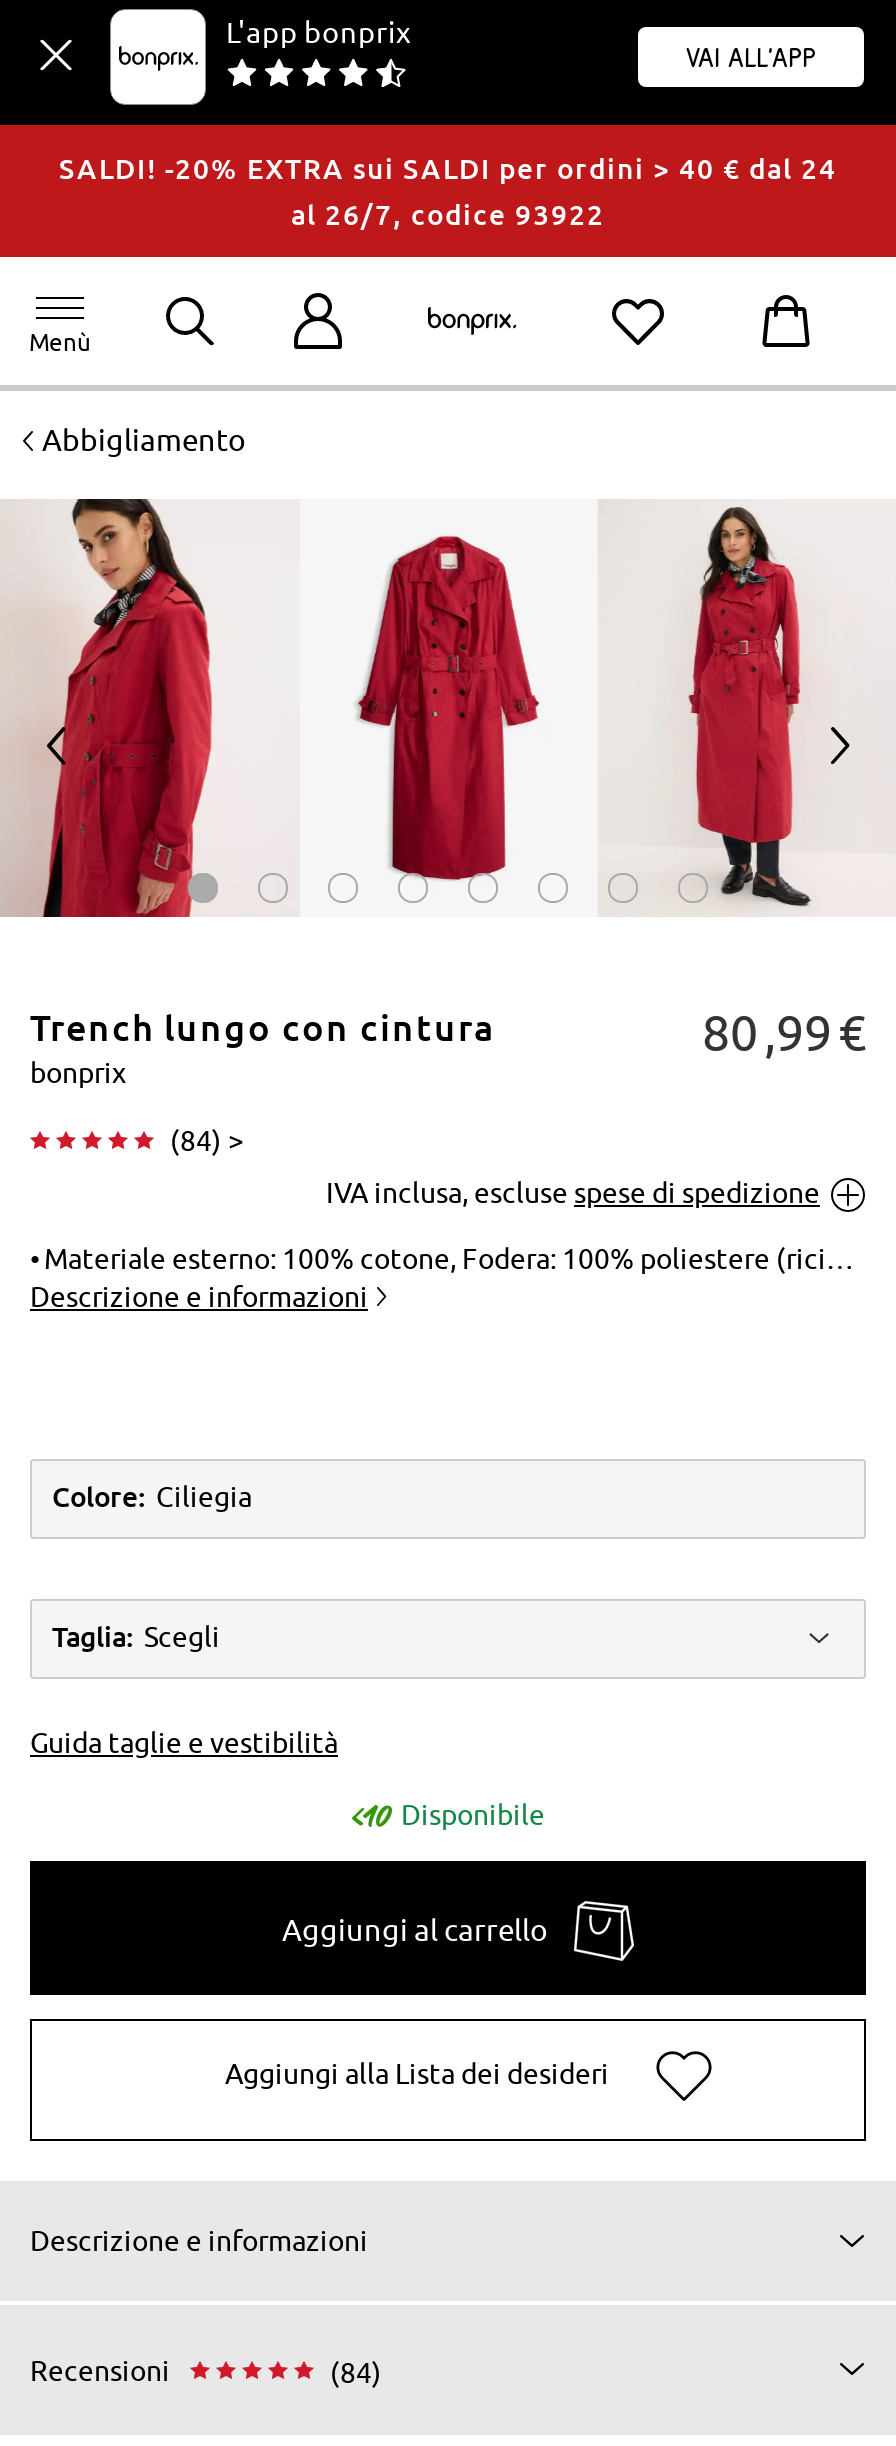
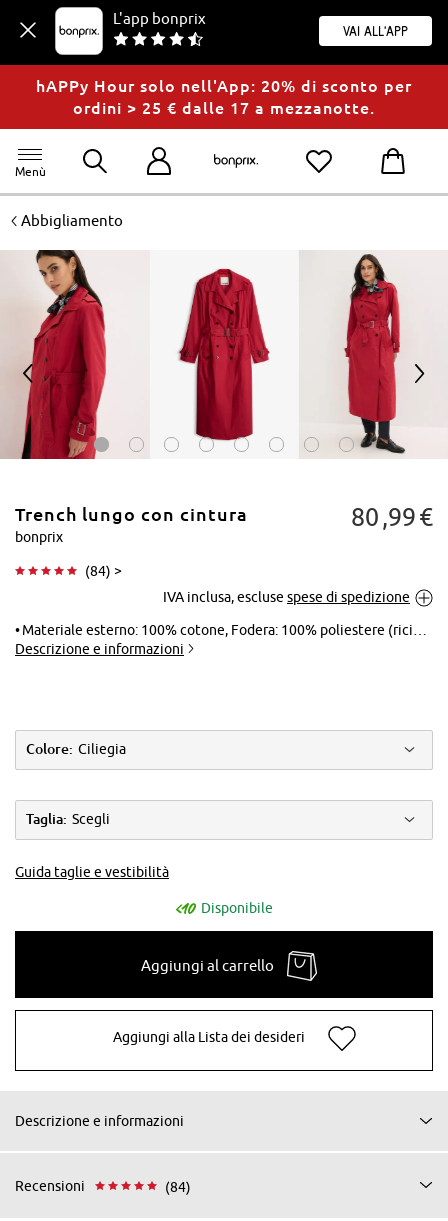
[59,153,837,231] SALDI! -20% EXTRA sui SALDI per ordini > 40 € dal 24 | al 26/7, codice 93922 -> [36,77,412,117] hAPPy Hour solo nell'App: 20% di sconto per | ordini > 25 € dalle 17 a mezzanotte.

